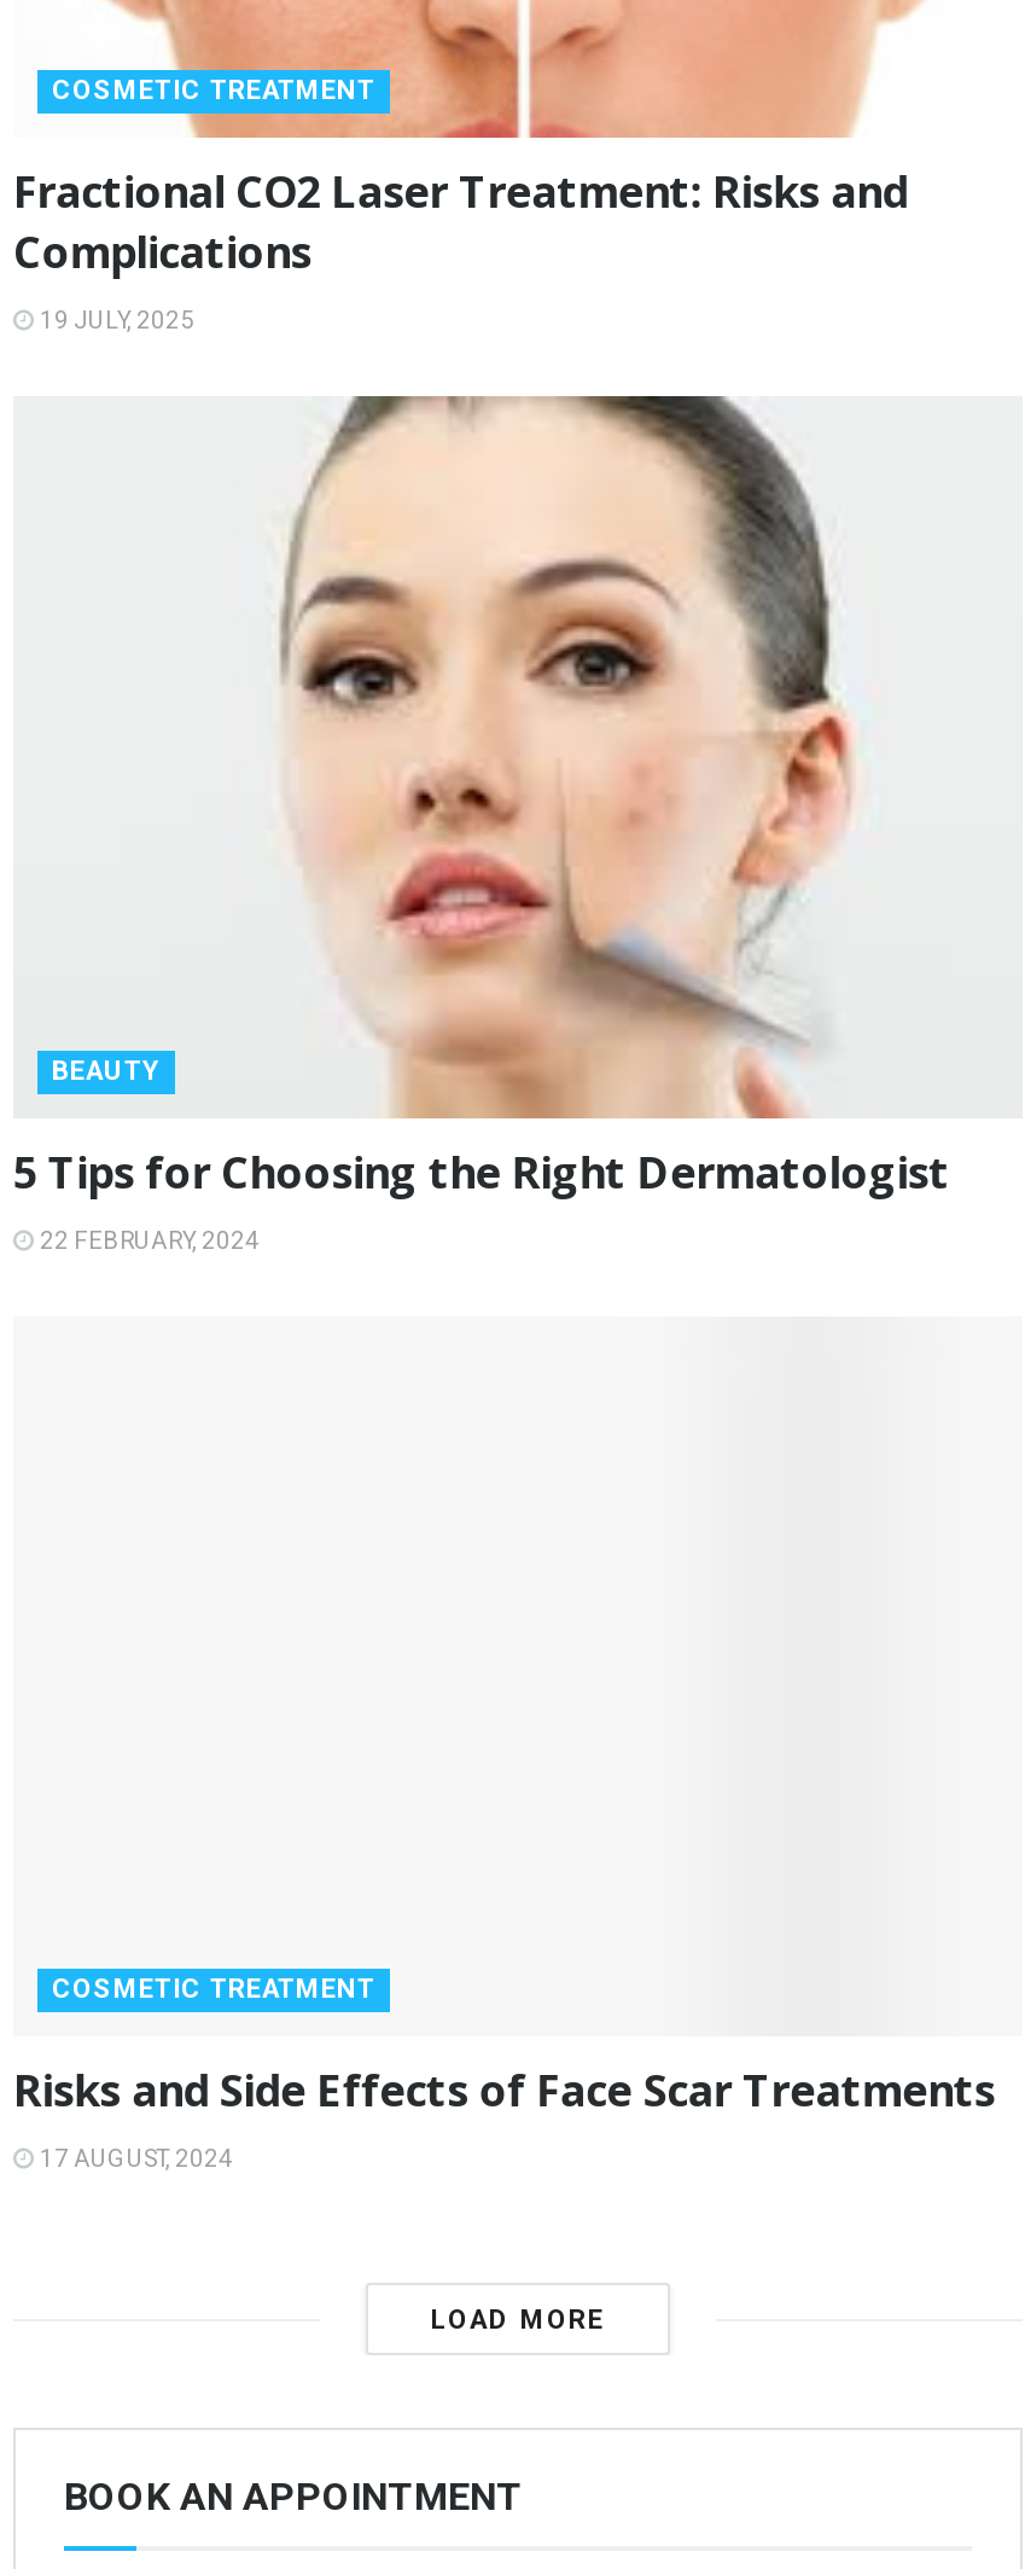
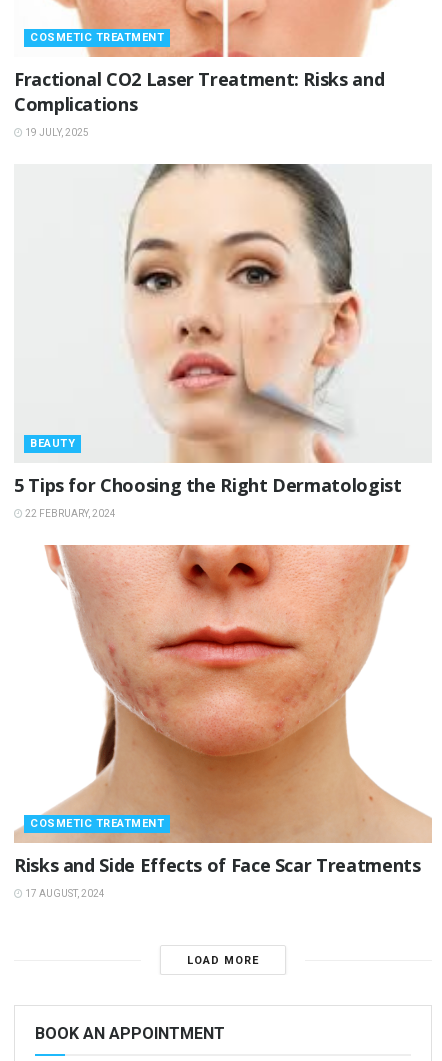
none -> [14,544,432,844] [image]

